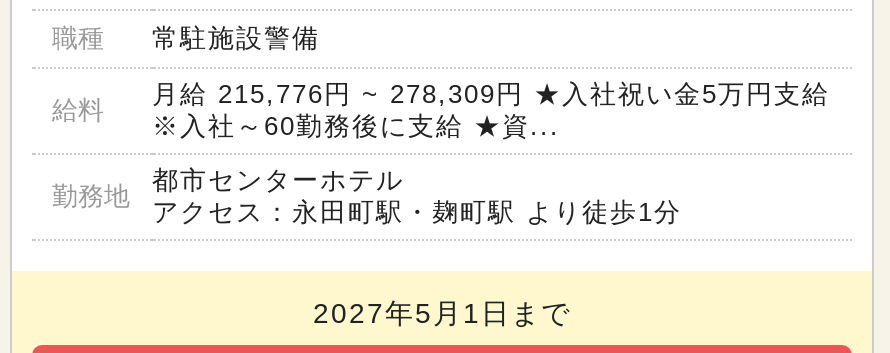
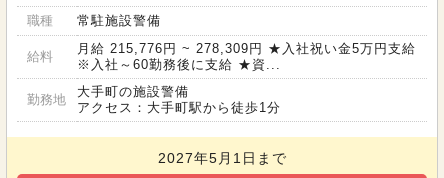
[152,165,682,227] 都市センターホテル | アクセス：永田町駅・麹町駅 より徒歩1分 -> [77,84,281,115] 大手町の施設警備 | アクセス：大手町駅から徒歩1分

